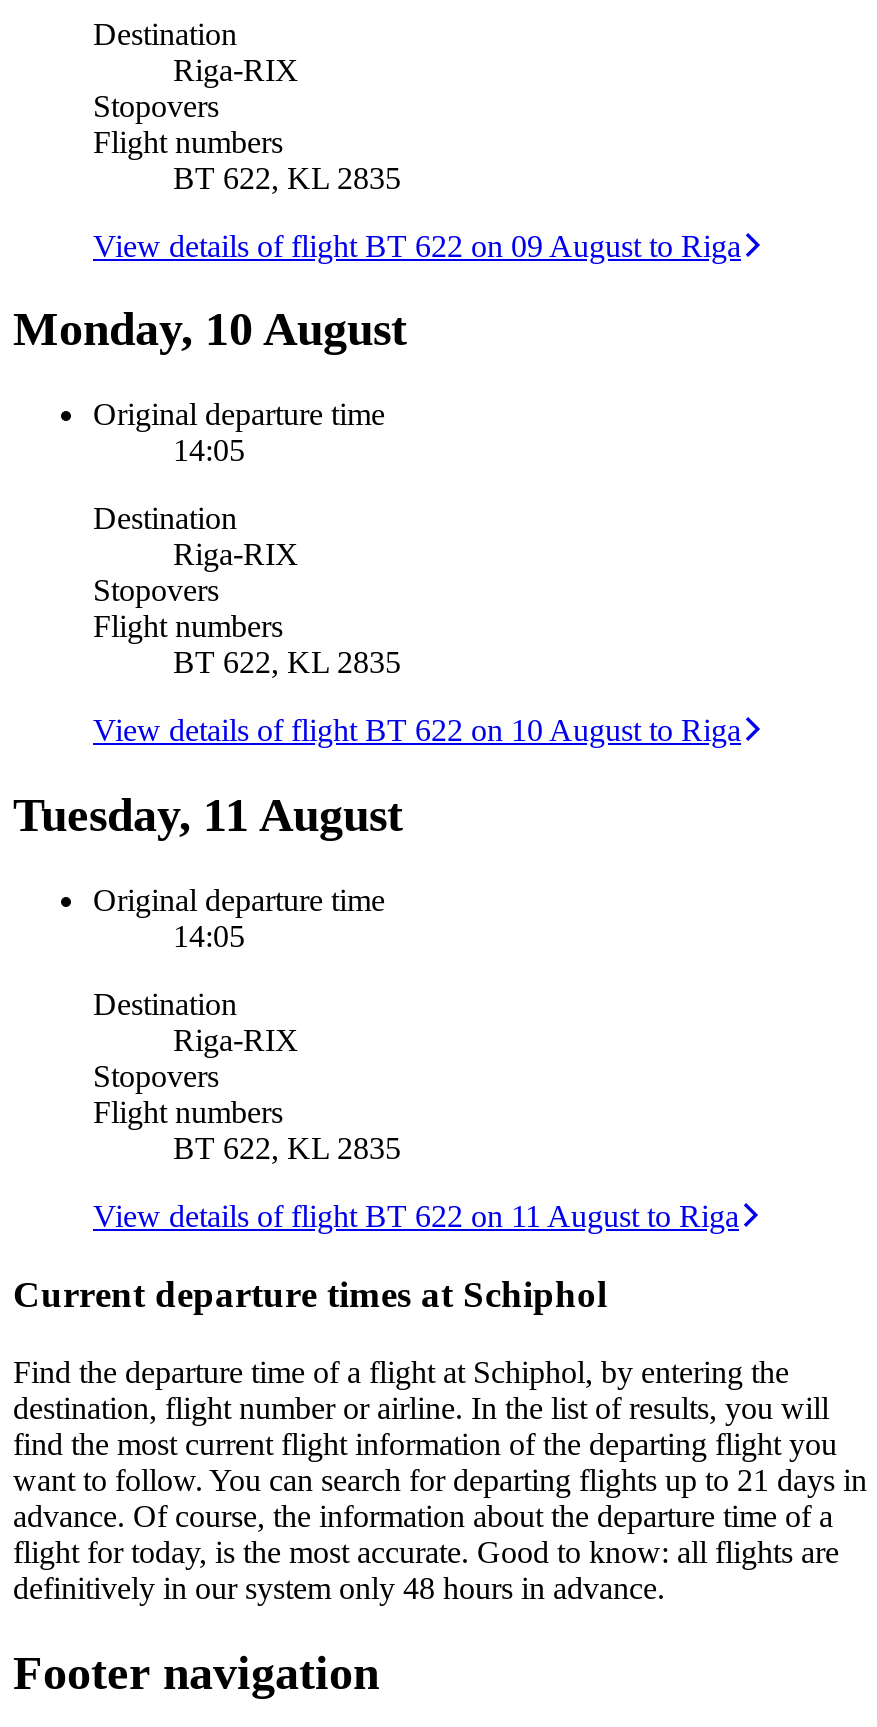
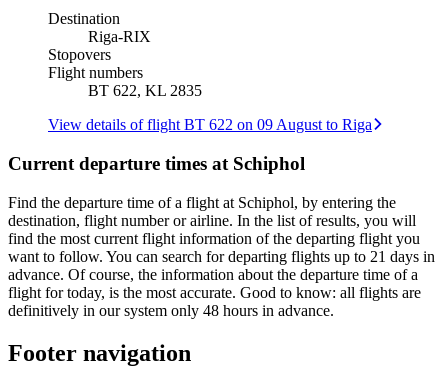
[13,304,741,1234] Monday, 10 August | Original departure time | 14:05 | Destination | Riga-RIX | Stopovers | Flight numbers | BT 622, KL 2835 | View details of flight BT 622 on 10 August to Riga | Tuesday, 11 August | Original departure time | 14:05 | Destination | Riga-RIX | Stopovers | Flight numbers | BT 622, KL 2835 | View details of flight BT 622 on 11 August to Riga -> none

